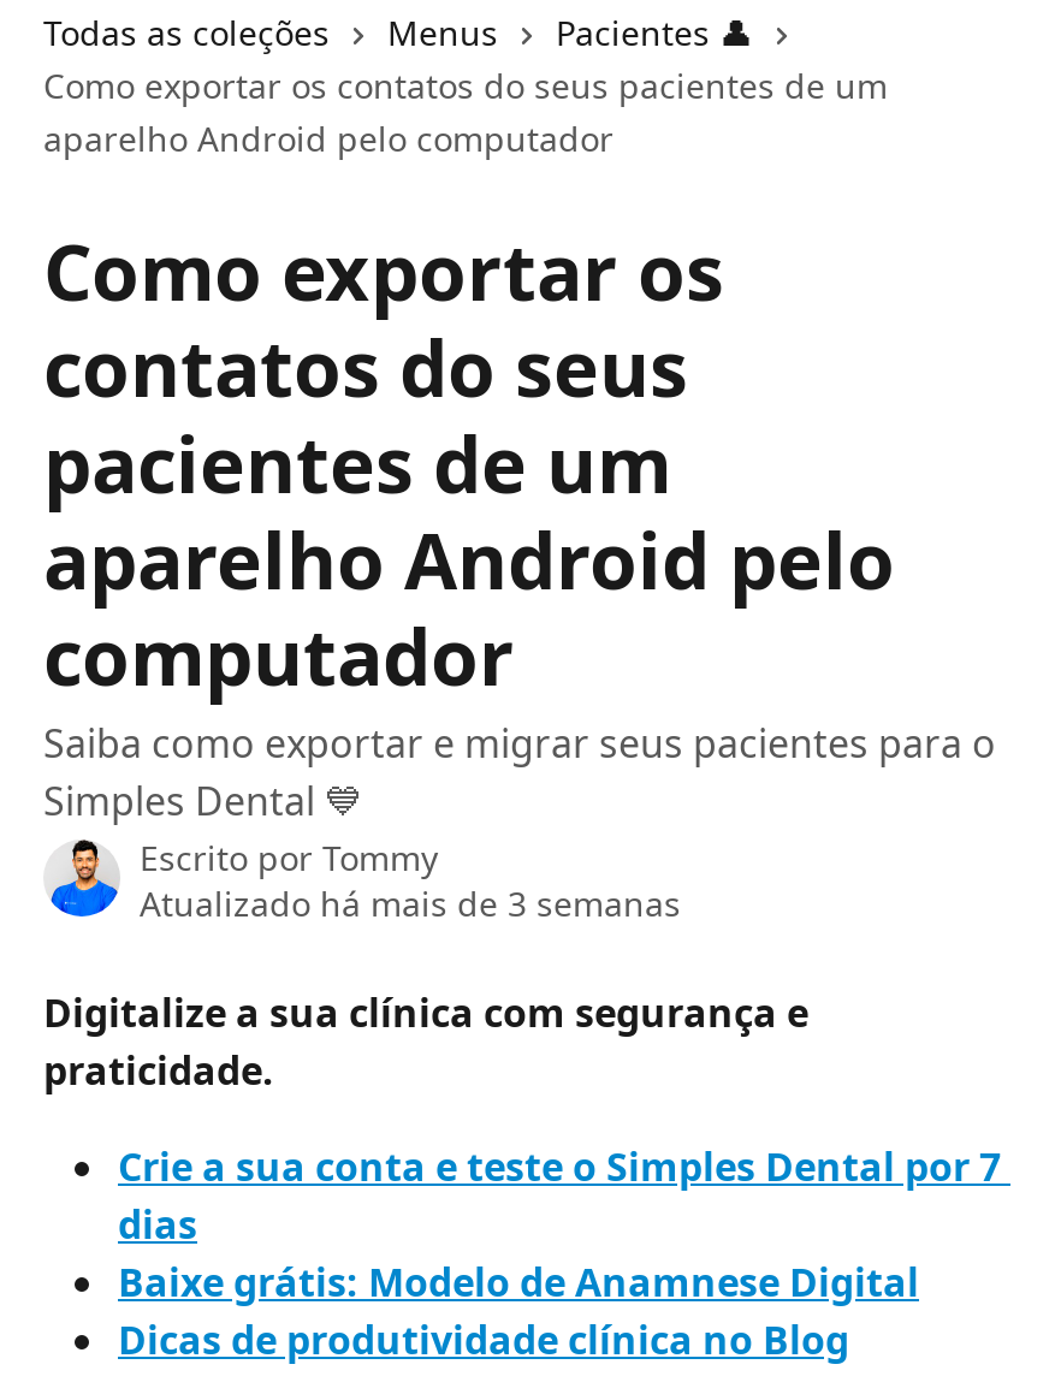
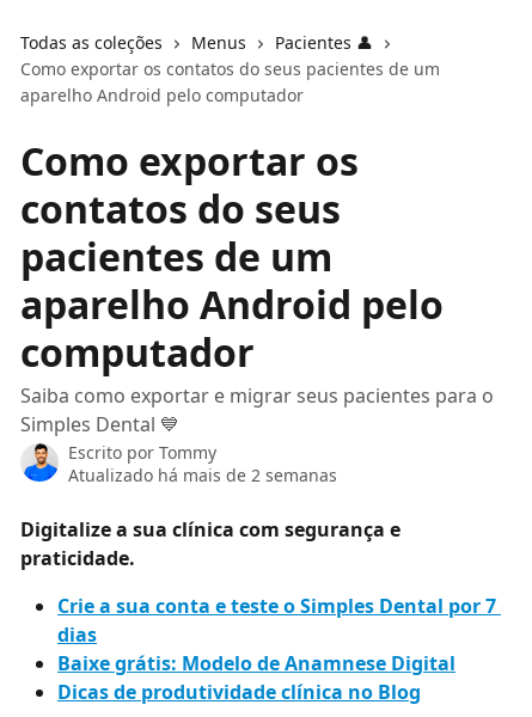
[140,880,681,926] Atualizado há mais de 3 semanas -> [68,464,337,486] Atualizado há mais de 2 semanas

